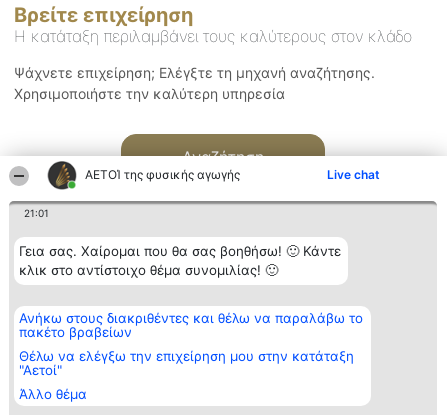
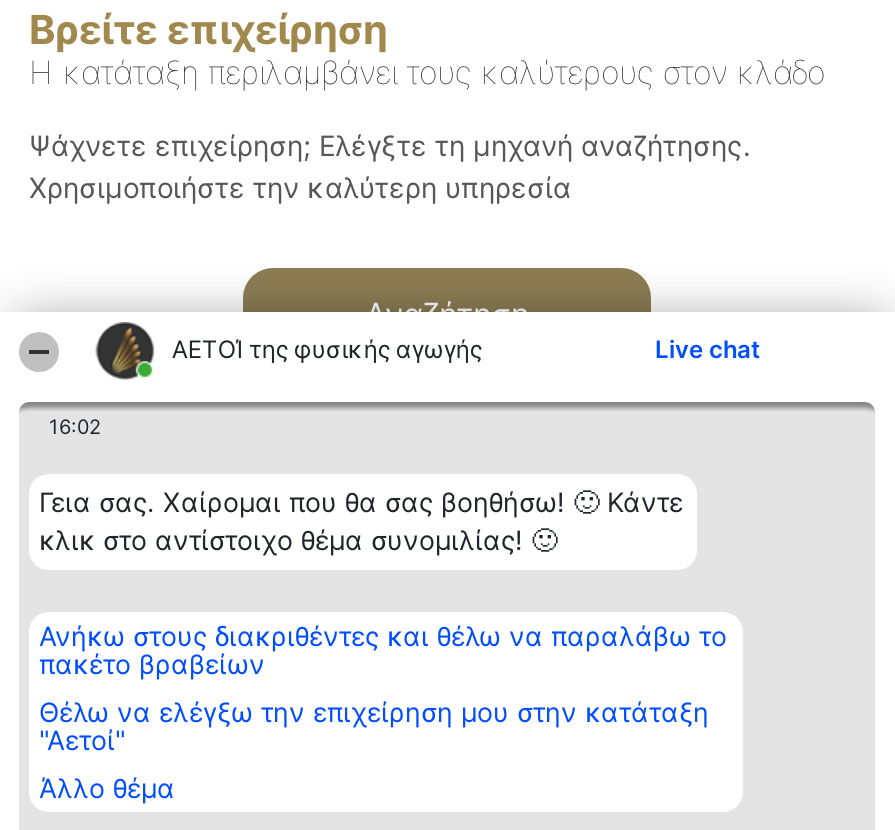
[24,207,49,219] 21:01 -> [49,414,101,438] 16:02

